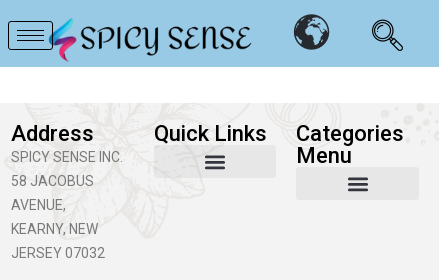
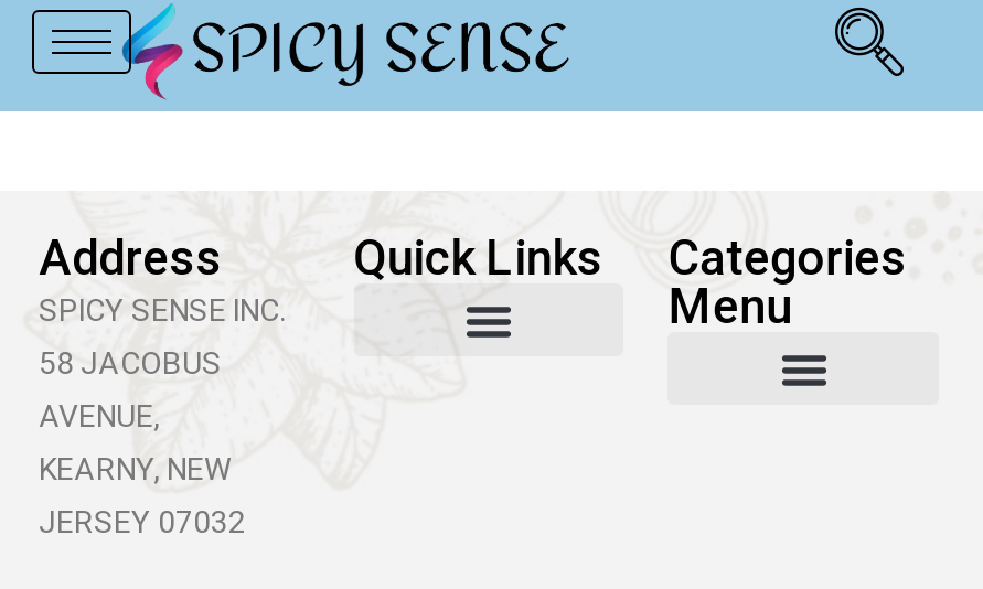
[293,13,330,51] [image] -> none

